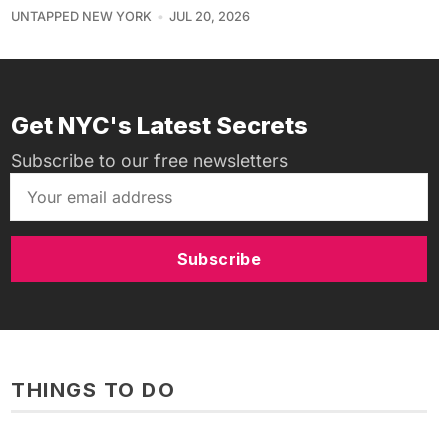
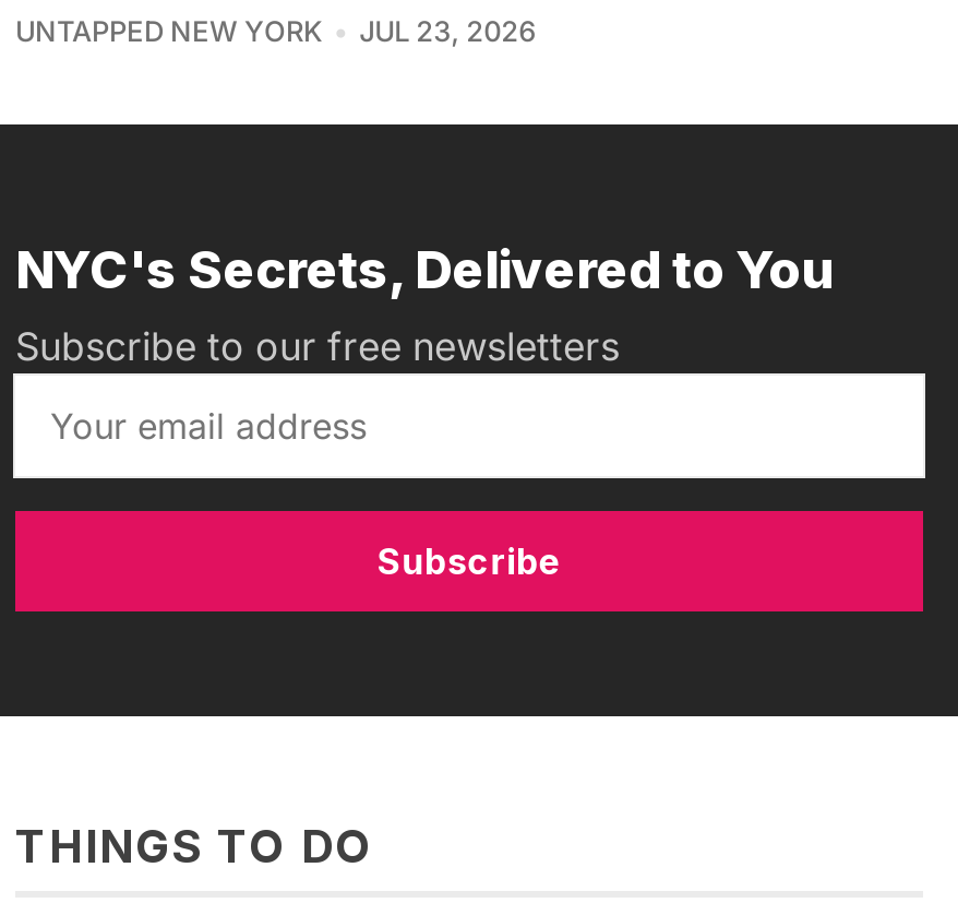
[11,9,250,24] UNTAPPED NEW YORK JUL 20, 2026 -> [15,15,536,47] UNTAPPED NEW YORK JUL 23, 2026
[11,111,308,140] Get NYC's Latest Secrets -> [15,237,831,301] NYC's Secrets, Delivered to You

